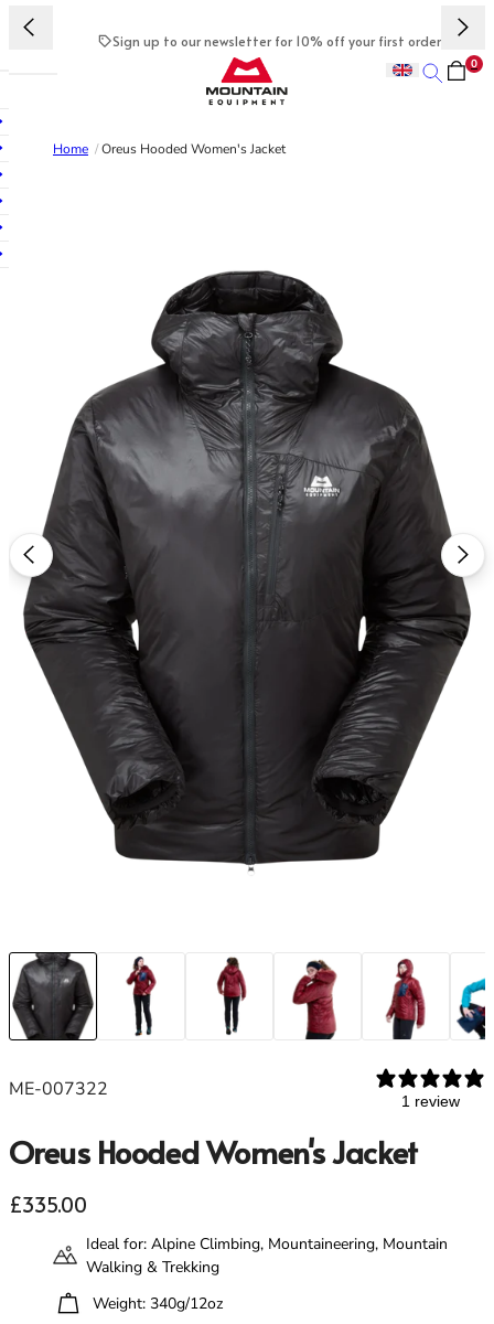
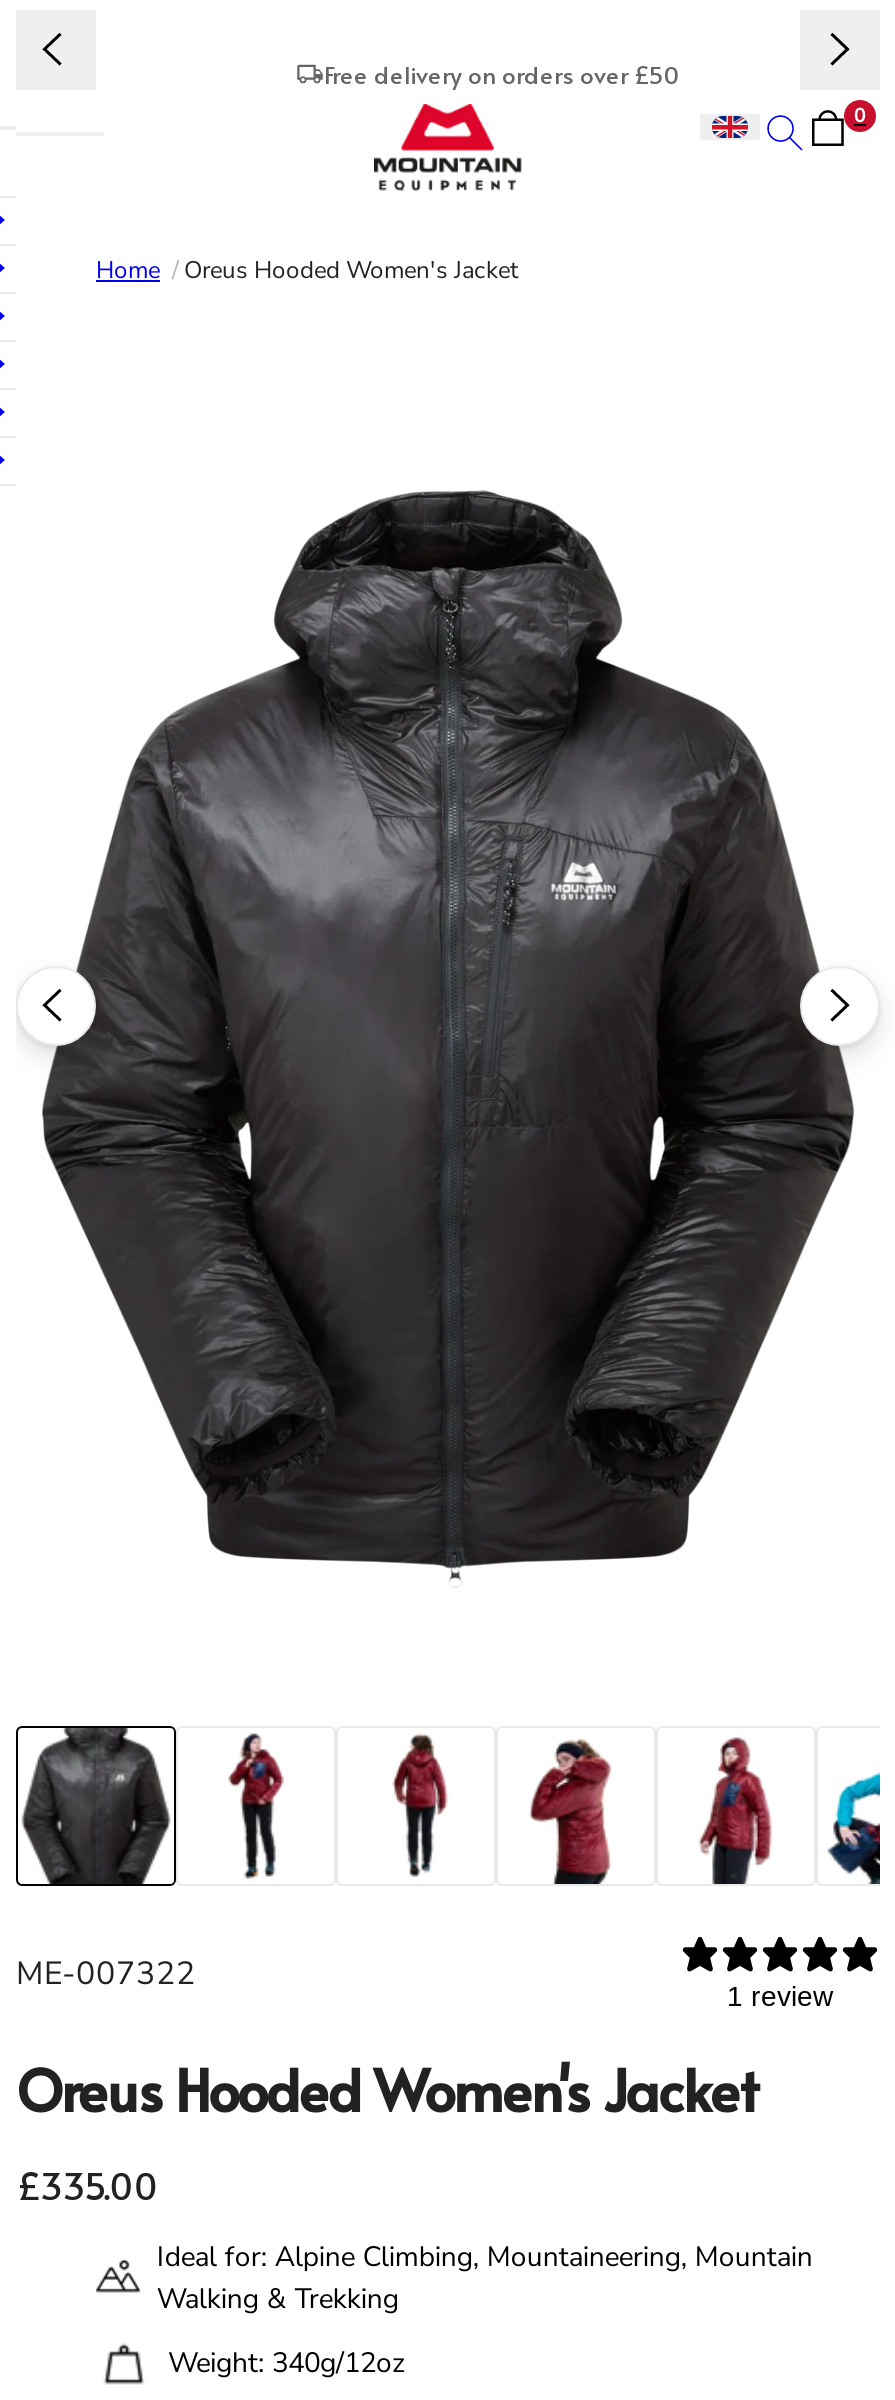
[112,32,441,50] Sign up to our newsletter for 10% off your first order -> [324,58,680,90] Free delivery on orders over £50

